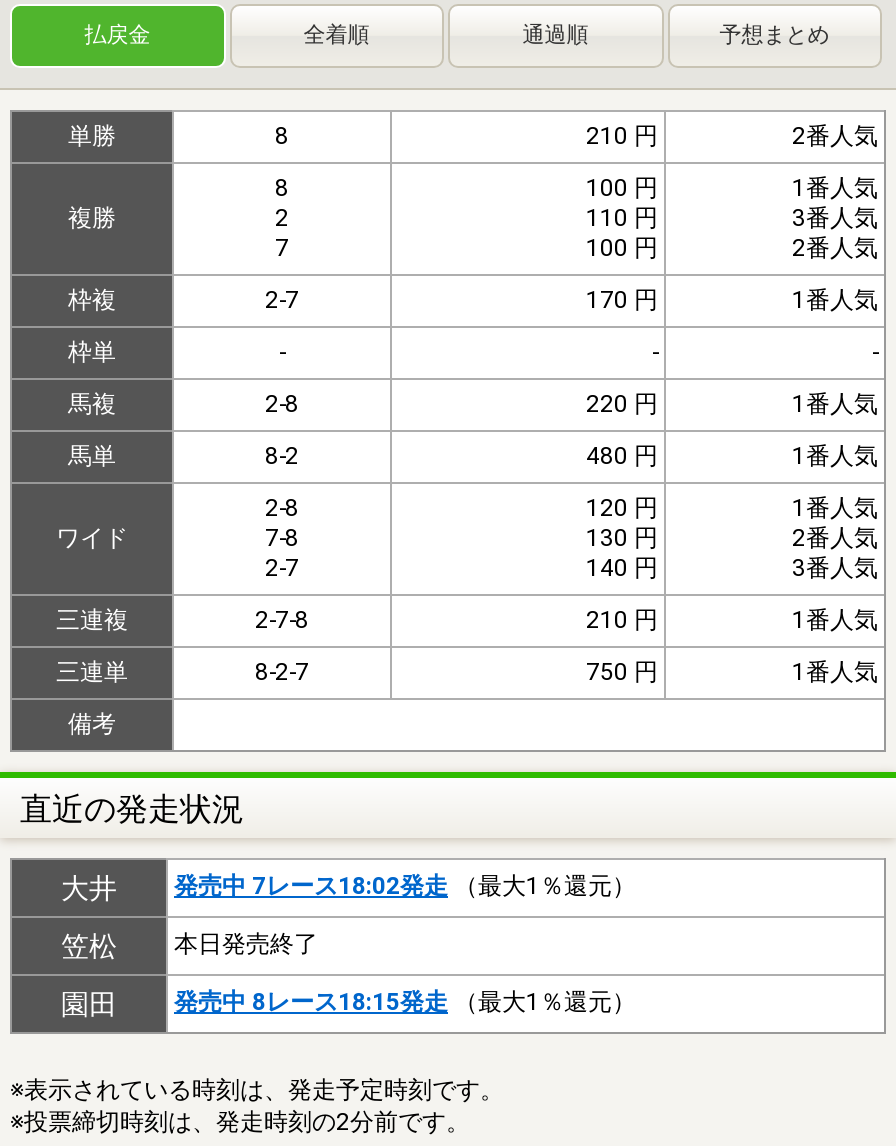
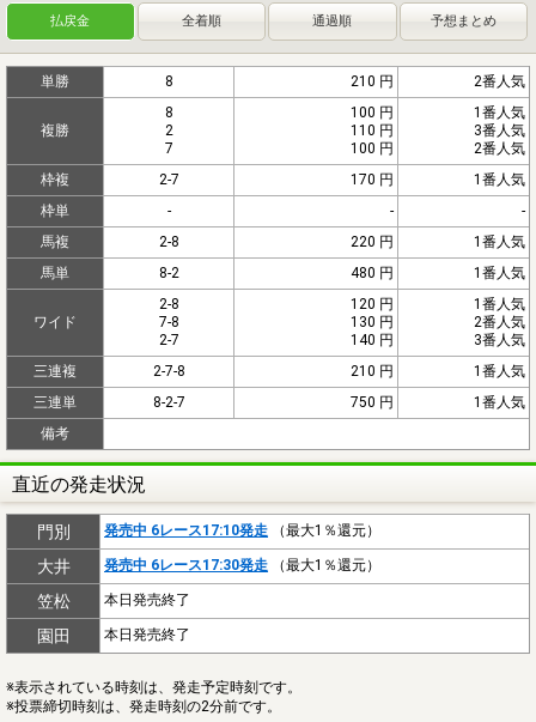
none -> [36,522,380,541] 門別 | 発売中 6レース17:10発走（最大1％還元）
[174,872,636,900] 発売中 7レース18:02発走（最大1％還元） -> [104,557,380,573] 発売中 6レース17:30発走（最大1％還元）
[174,988,636,1016] 発売中 8レース18:15発走（最大1％還元） -> [104,626,190,643] 本日発売終了

